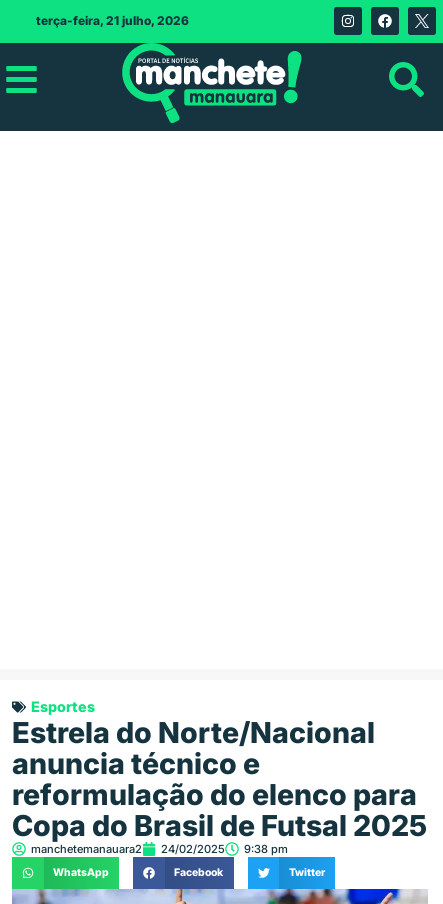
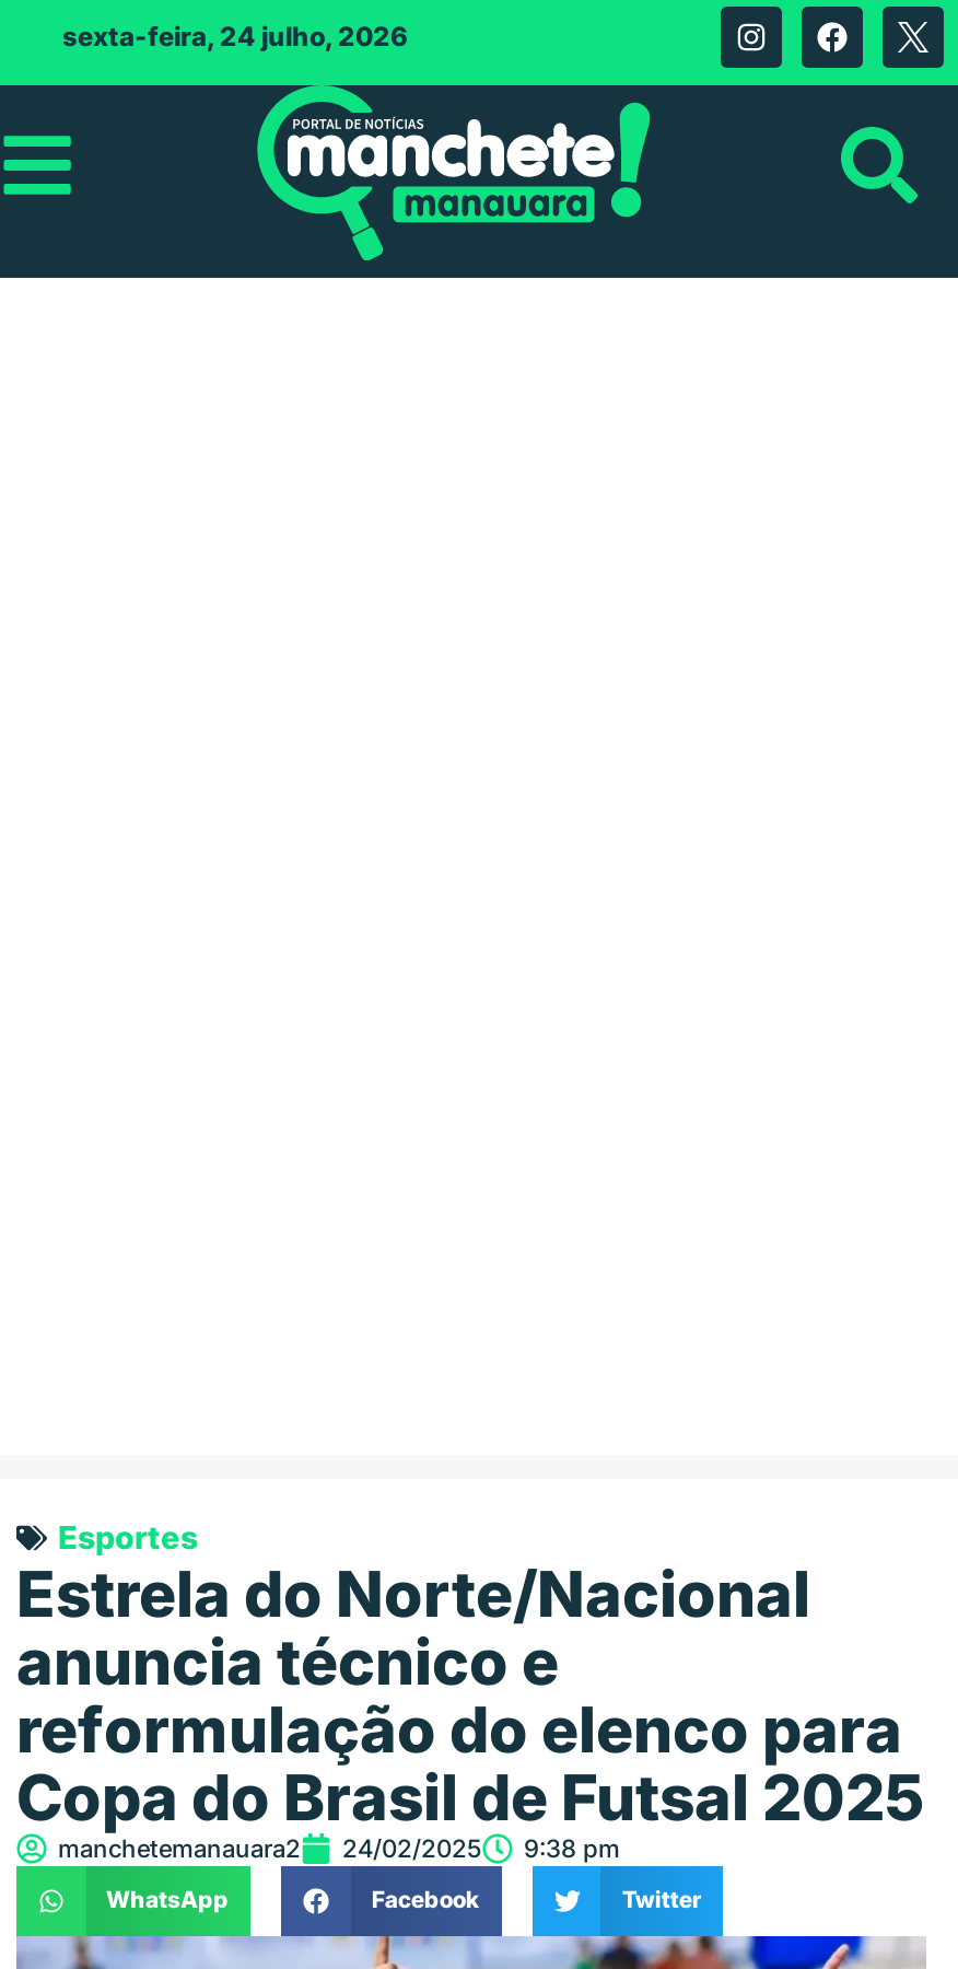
[35,13,188,28] terça-feira, 21 julho, 2026 -> [62,20,408,53] sexta-feira, 24 julho, 2026

